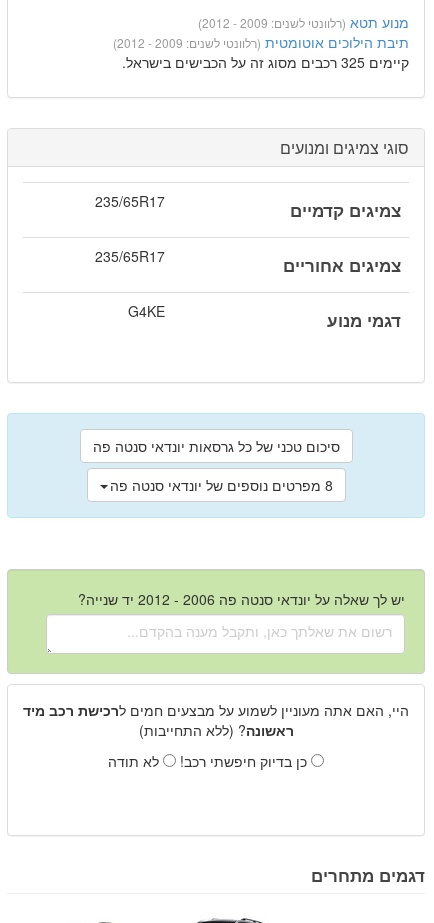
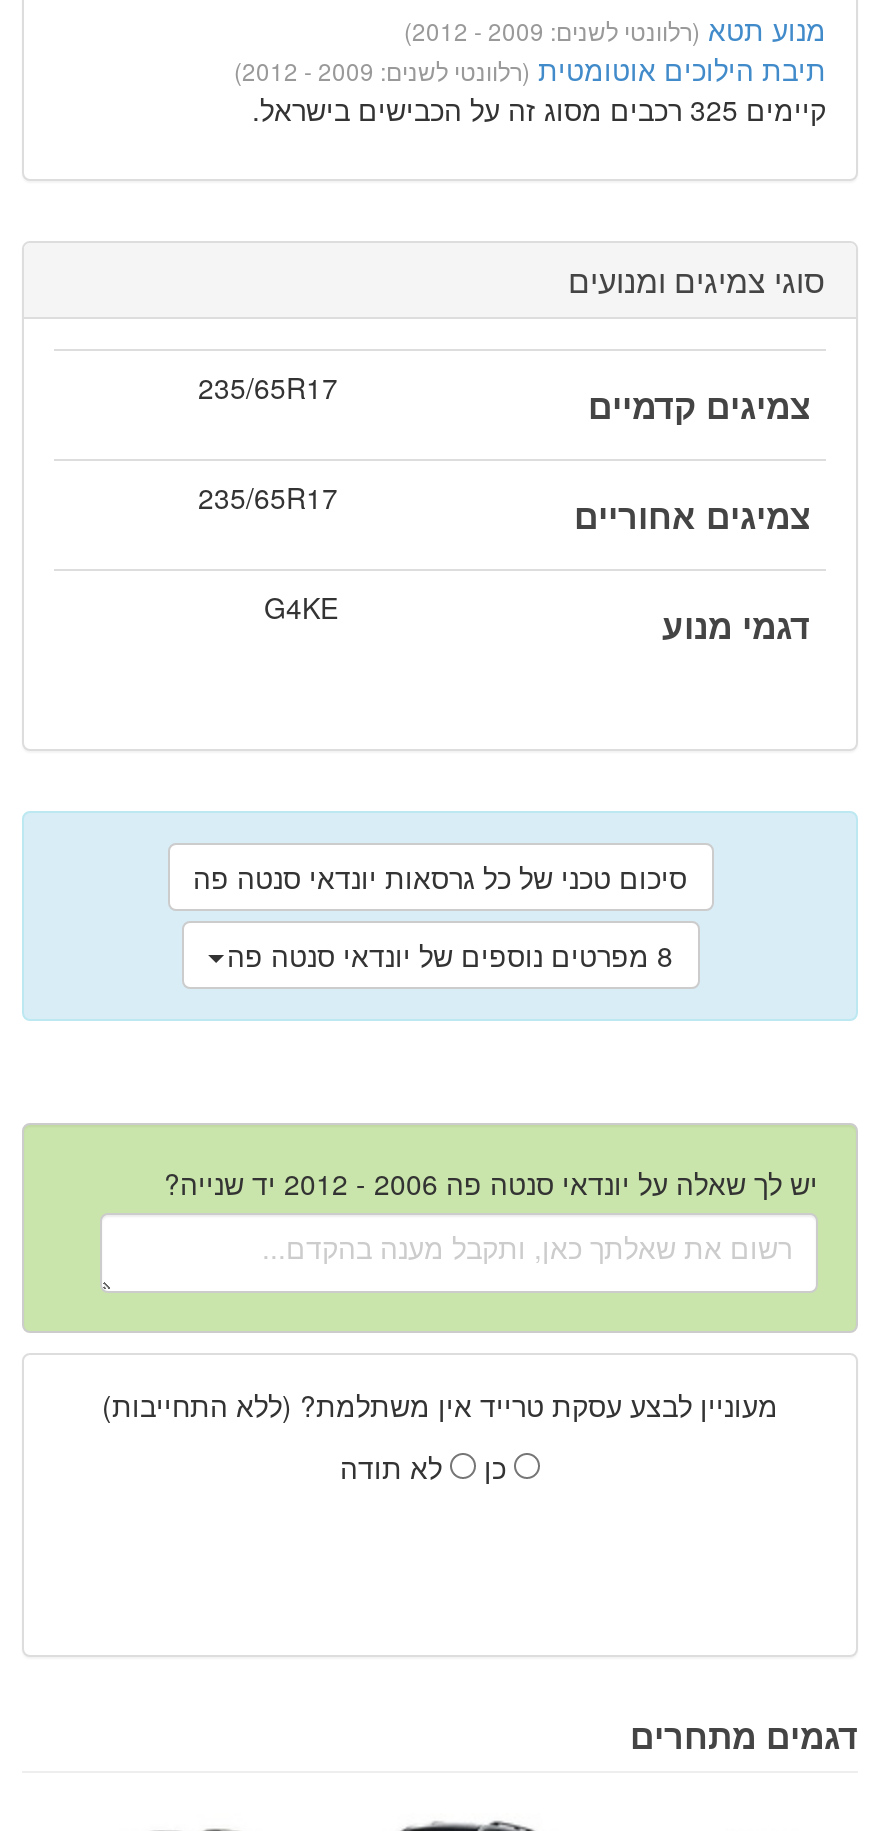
[23,700,409,740] היי, האם אתה מעוניין לשמוע על מבצעים חמים לרכישת רכב מיד | ראשונה? (ללא התחייבות) -> [102,1384,778,1424] מעוניין לבצע עסקת טרייד אין משתלמת? (ללא התחייבות)
moved [108,751,163,771] -> [340,1446,450,1486]: לא תודה
[180,751,311,771] כן בדיוק חיפשתי רכב! -> [484,1446,514,1486] כן

